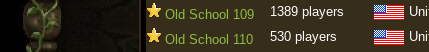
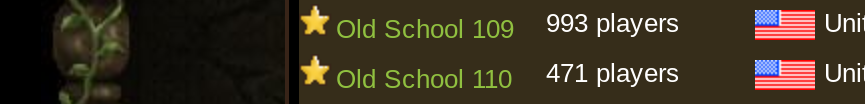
[164,4,343,22] Old School 109 1389 players -> [336,8,680,44] Old School 109 993 players
[164,29,336,47] Old School 110 530 players -> [336,58,680,94] Old School 110 471 players

